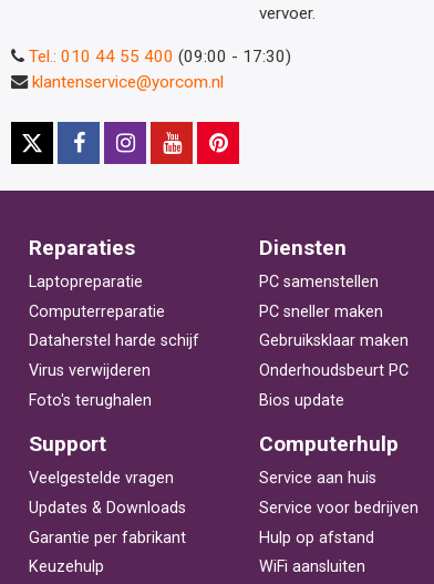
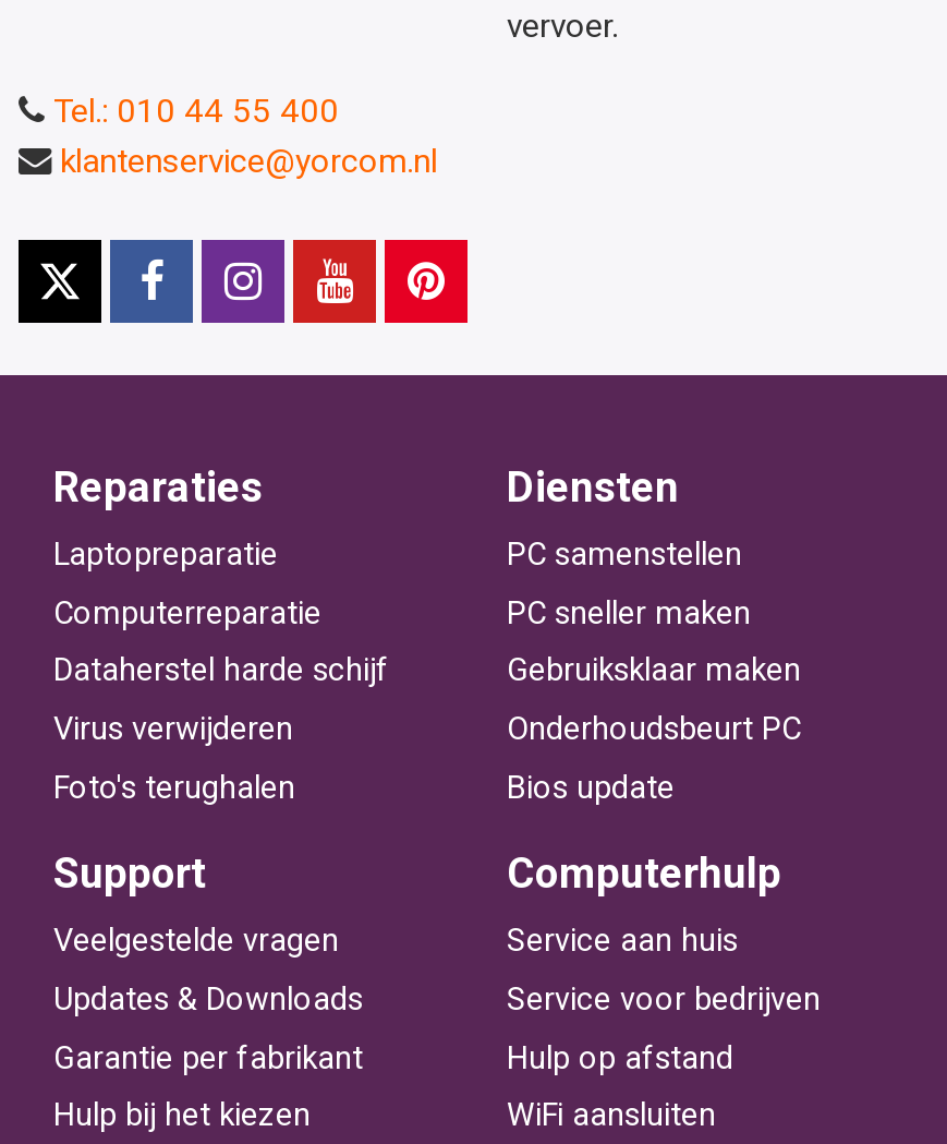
[29,46,291,66] Tel.: 010 44 55 400 (09:00 - 17:30) -> [53,91,339,130] Tel.: 010 44 55 400
[29,558,104,577] Keuzehulp -> [53,1098,311,1135] Hulp bij het kiezen

